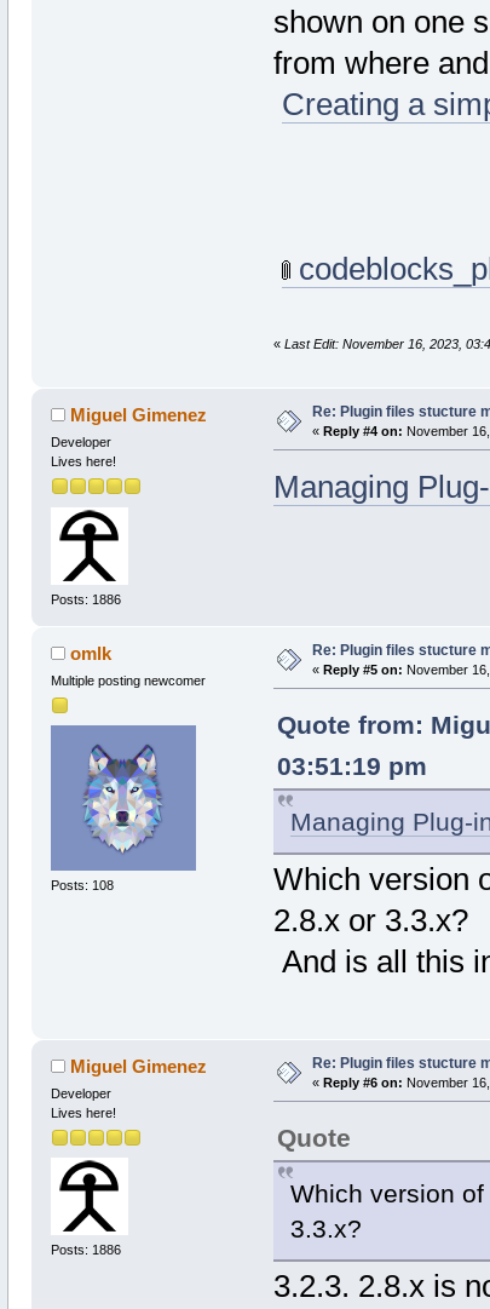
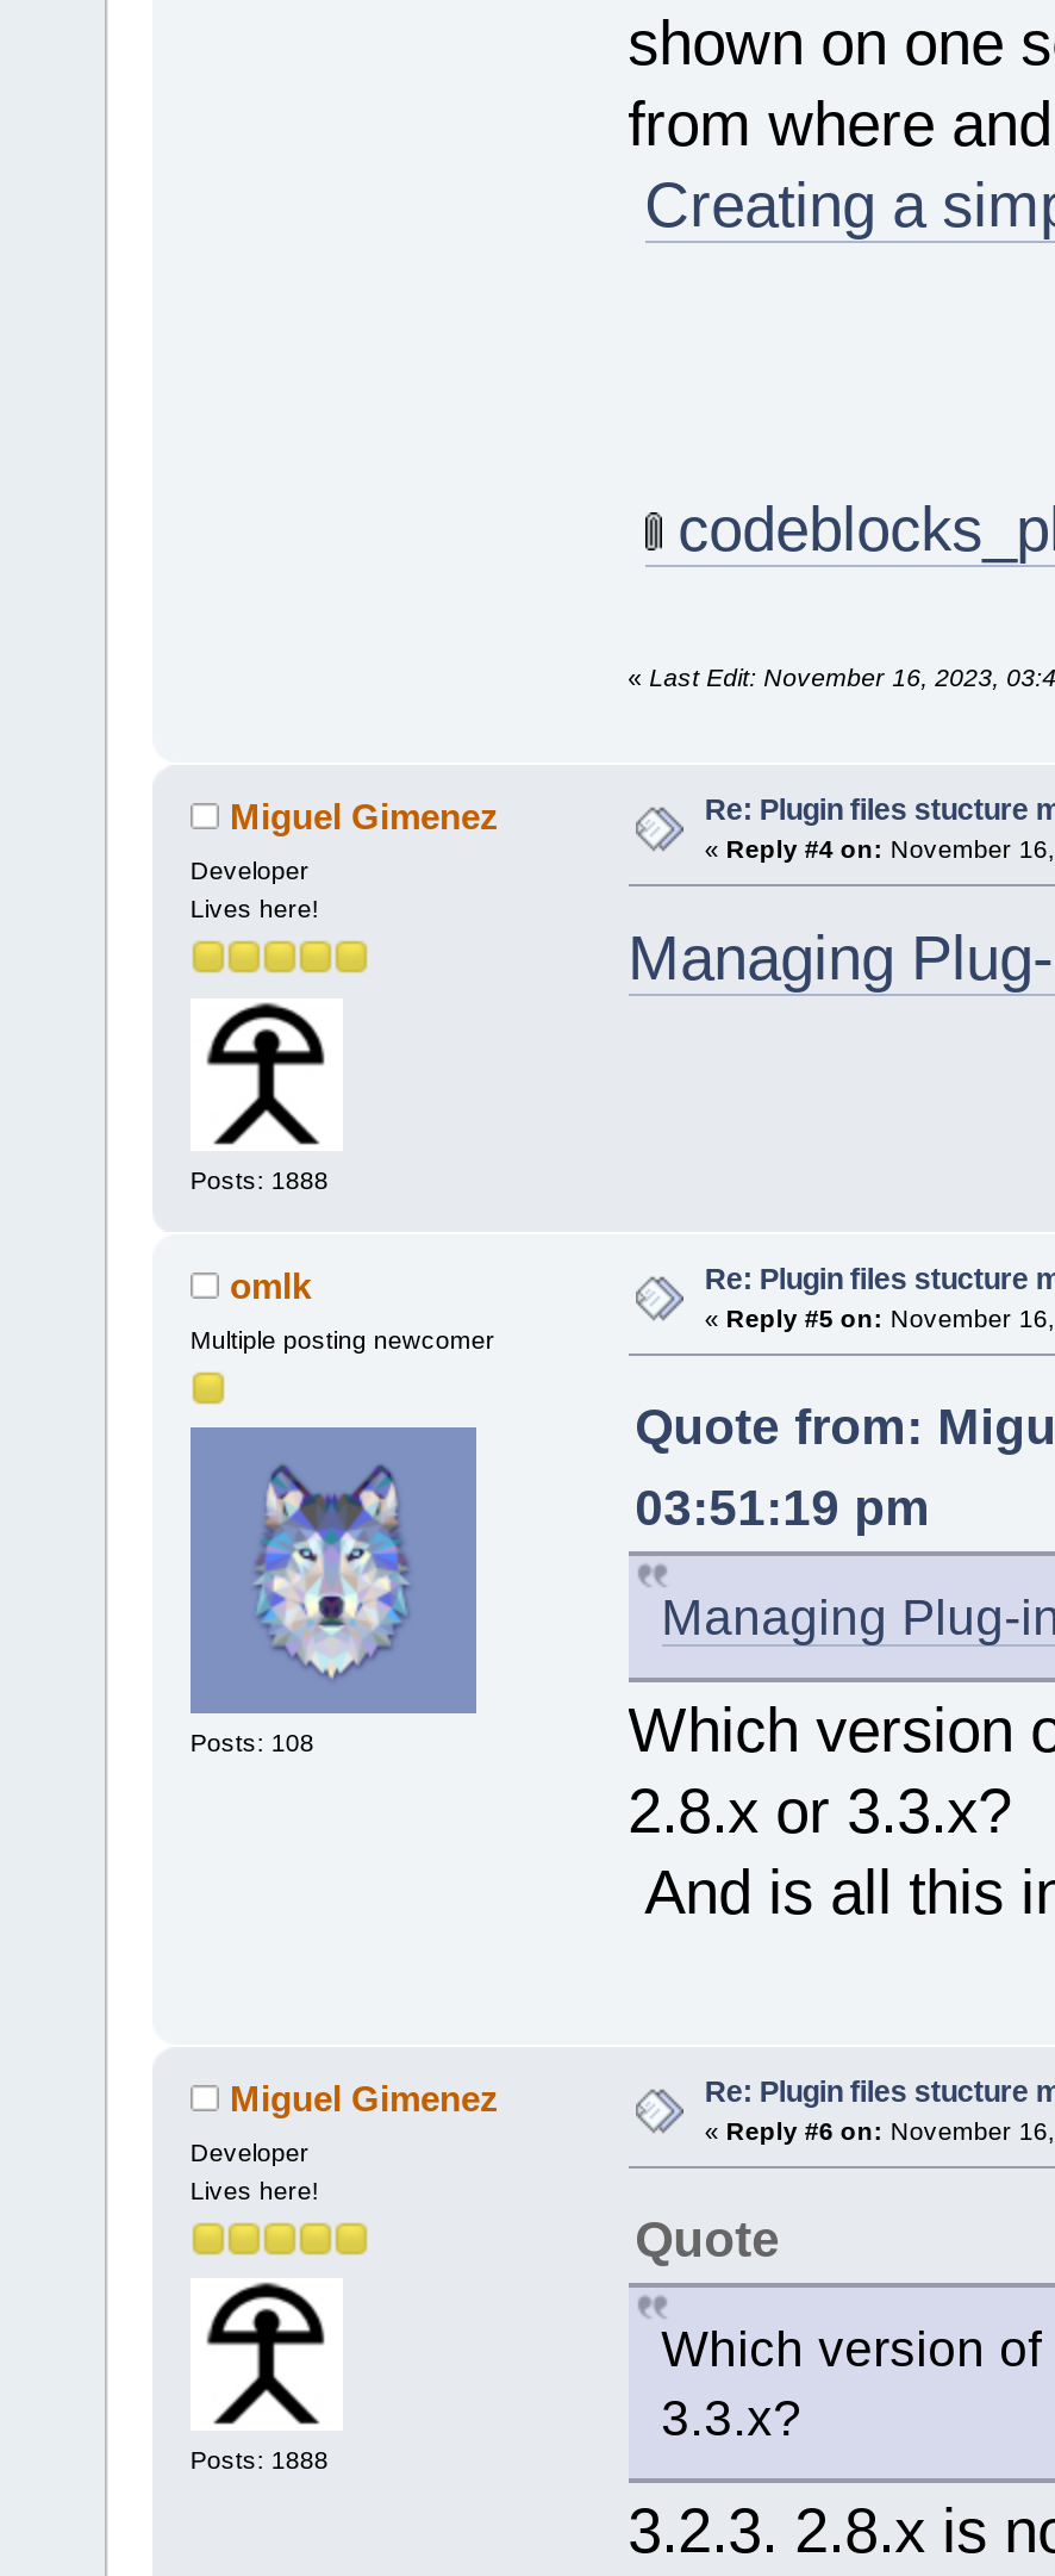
[51,592,121,606] Posts: 1886 -> [190,1164,328,1193] Posts: 1888
[51,1243,121,1258] Posts: 1886 -> [190,2446,328,2475] Posts: 1888

